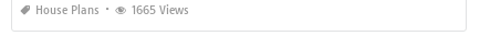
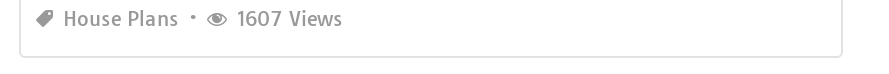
[132,4,189,18] 1665 Views -> [237,7,343,33] 1607 Views

